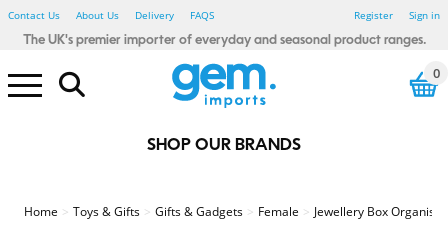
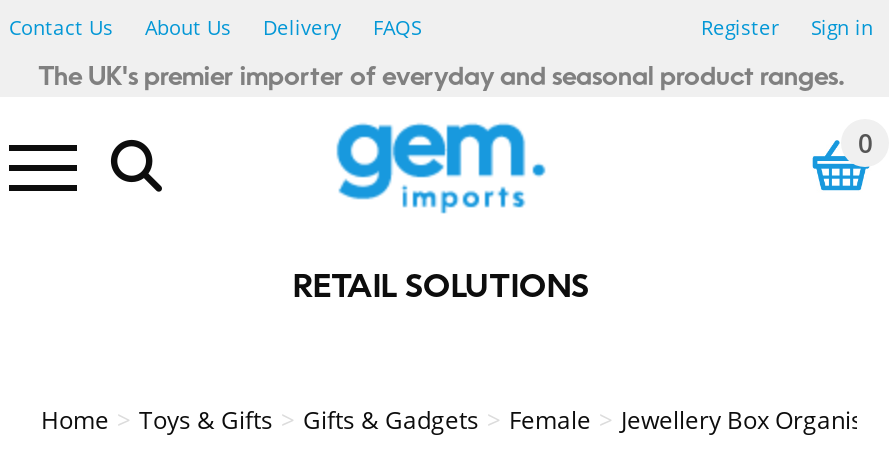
[147,138,301,154] SHOP OUR BRANDS -> [293,273,589,305] RETAIL SOLUTIONS

